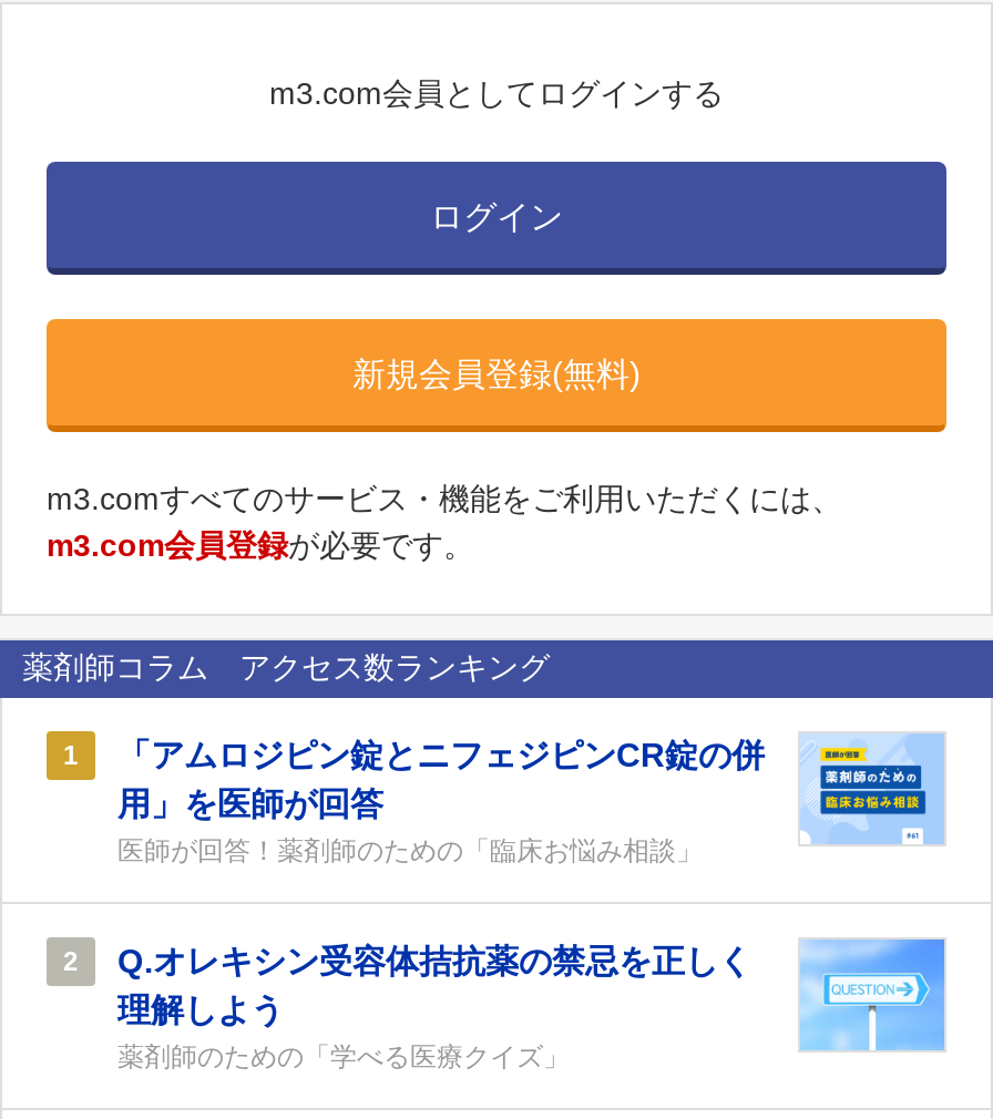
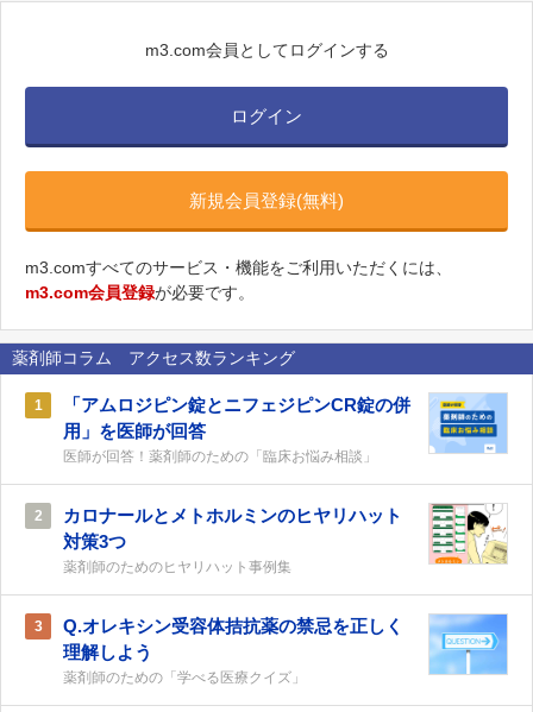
none -> [63,503,508,576] [image] | カロナールとメトホルミンのヒヤリハット | 対策3つ | 薬剤師のためのヒヤリハット事例集
none -> [34,619,42,635] 3

